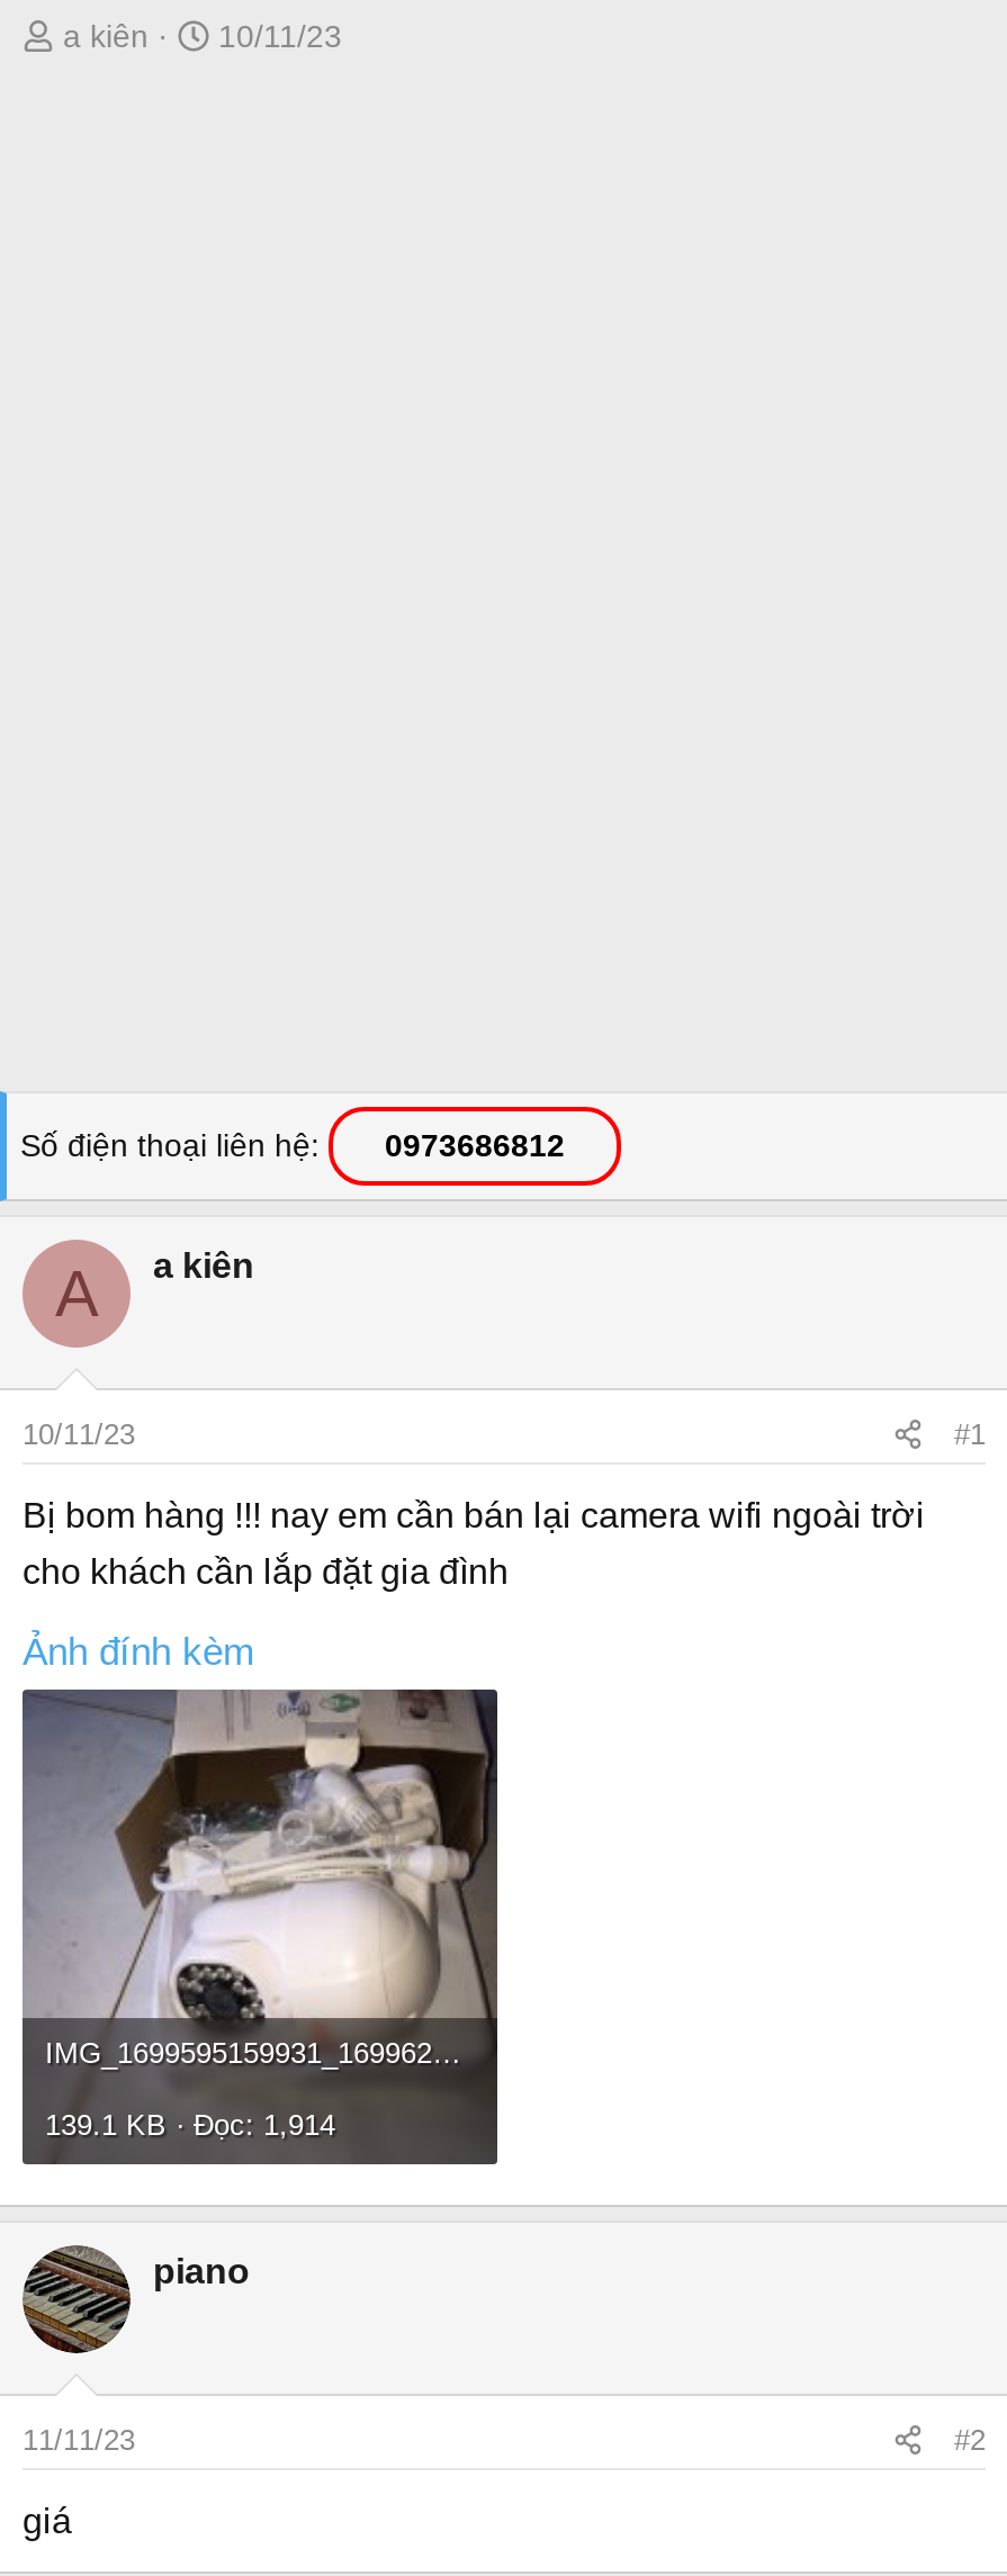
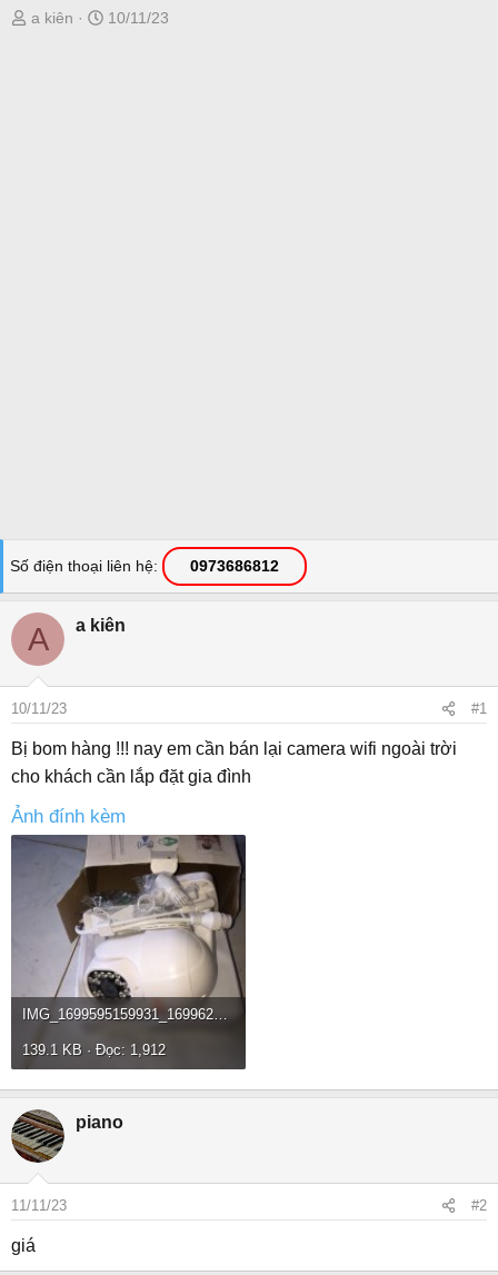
[45,2108,335,2142] 139.1 KB · Đọc: 1,914 -> [22,1042,166,1058] 139.1 KB · Đọc: 1,912

